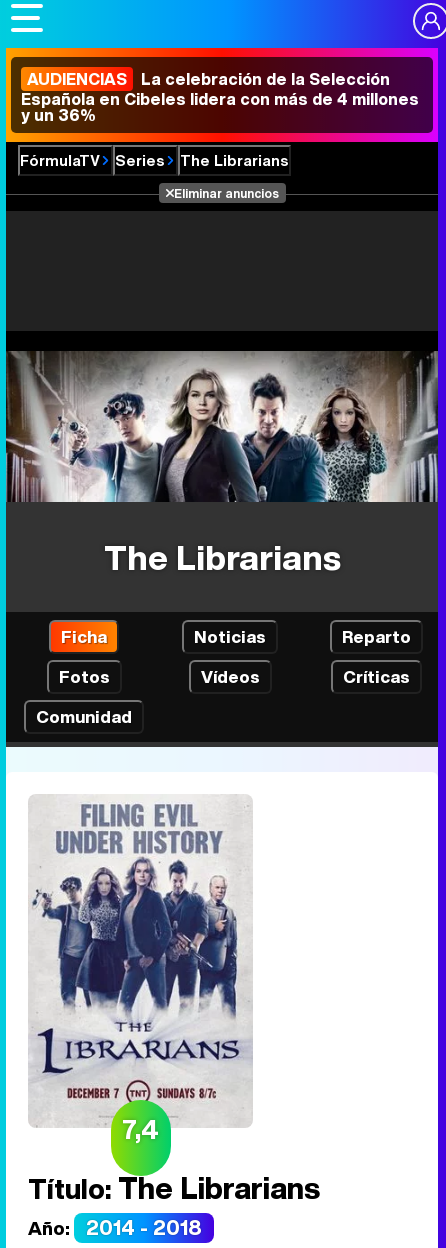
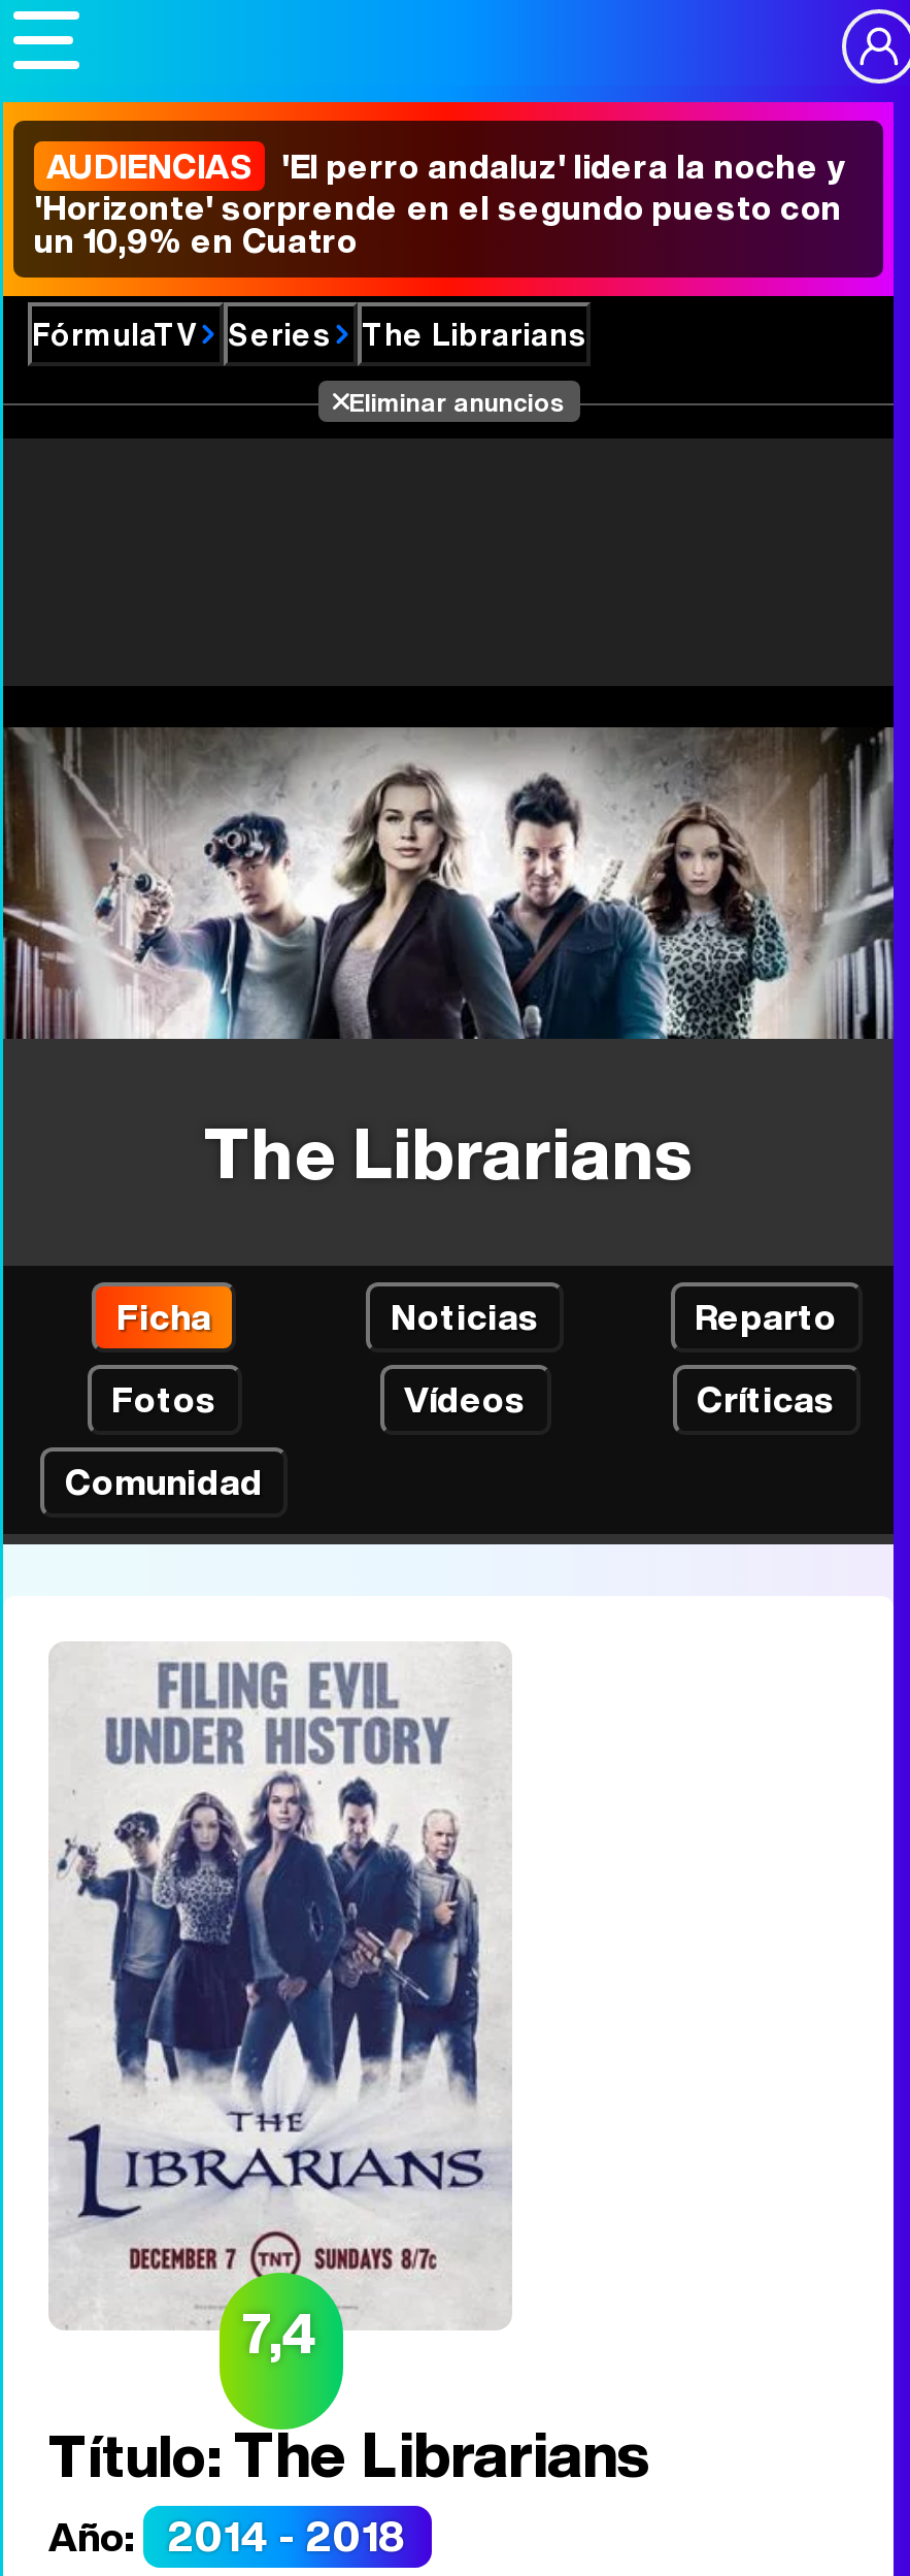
[21,67,419,127] AUDIENCIAS La celebración de la Selección | Española en Cibeles lidera con más de 4 millones | y un 36% -> [34,141,846,265] AUDIENCIAS 'El perro andaluz' lidera la noche y | 'Horizonte' sorprende en el segundo puesto con | un 10,9% en Cuatro

